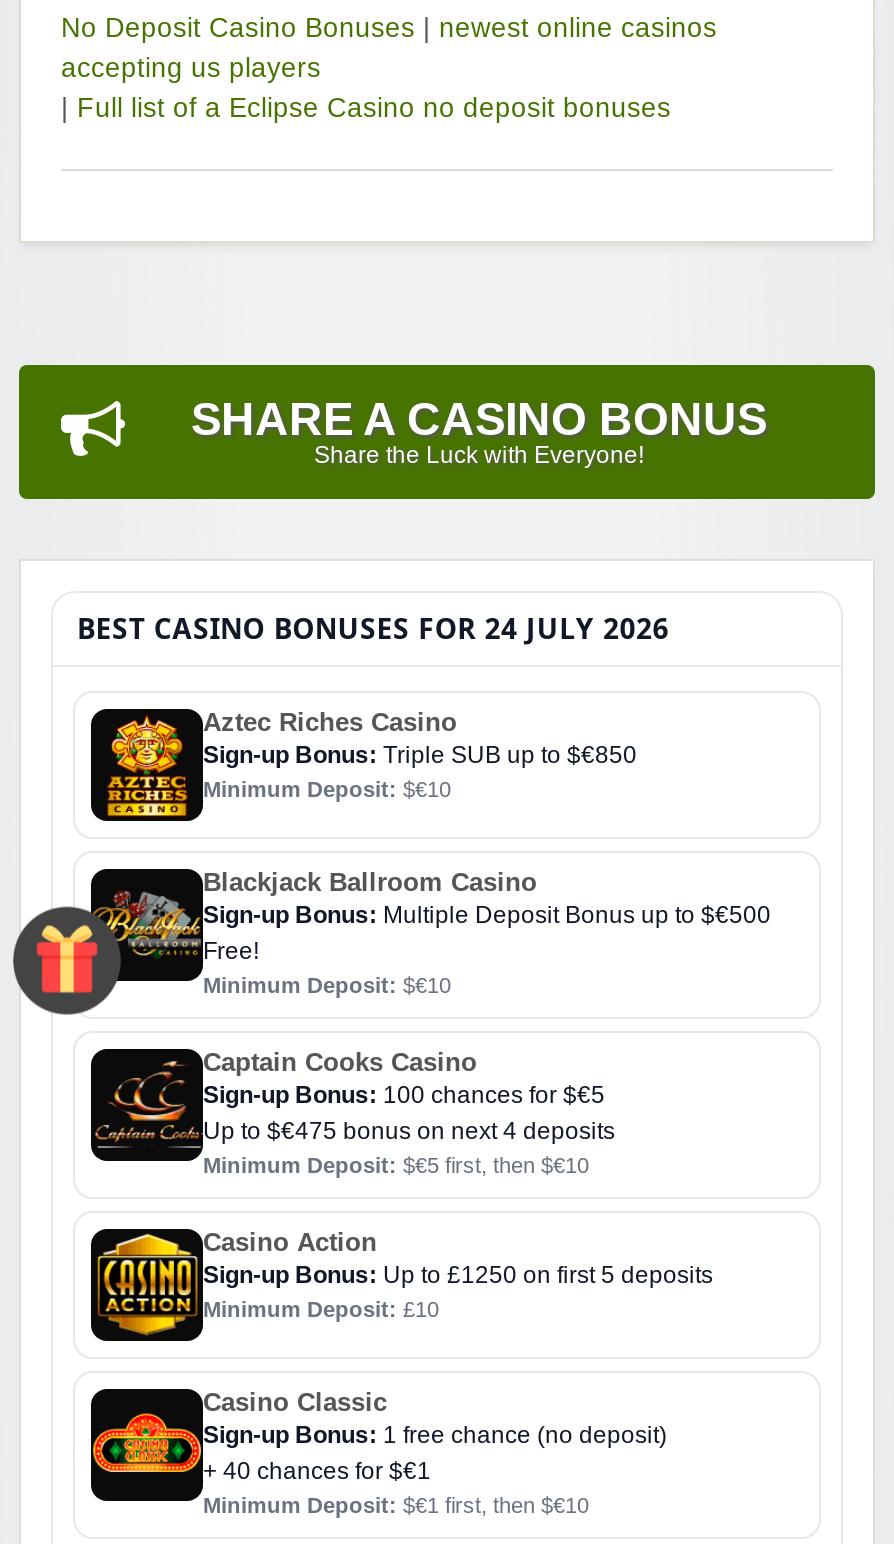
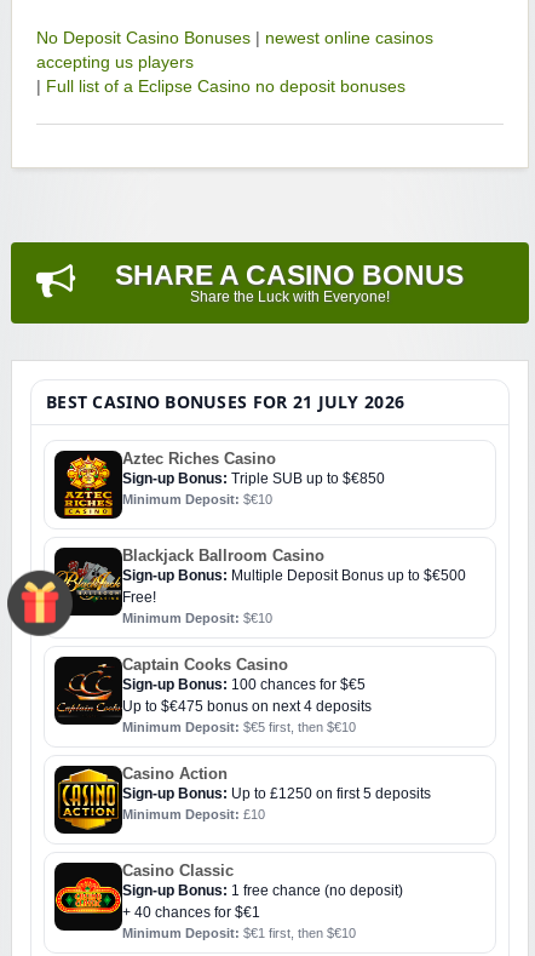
[77,609,669,647] BEST CASINO BONUSES FOR 24 JULY 2026 -> [46,390,404,413] BEST CASINO BONUSES FOR 21 JULY 2026

